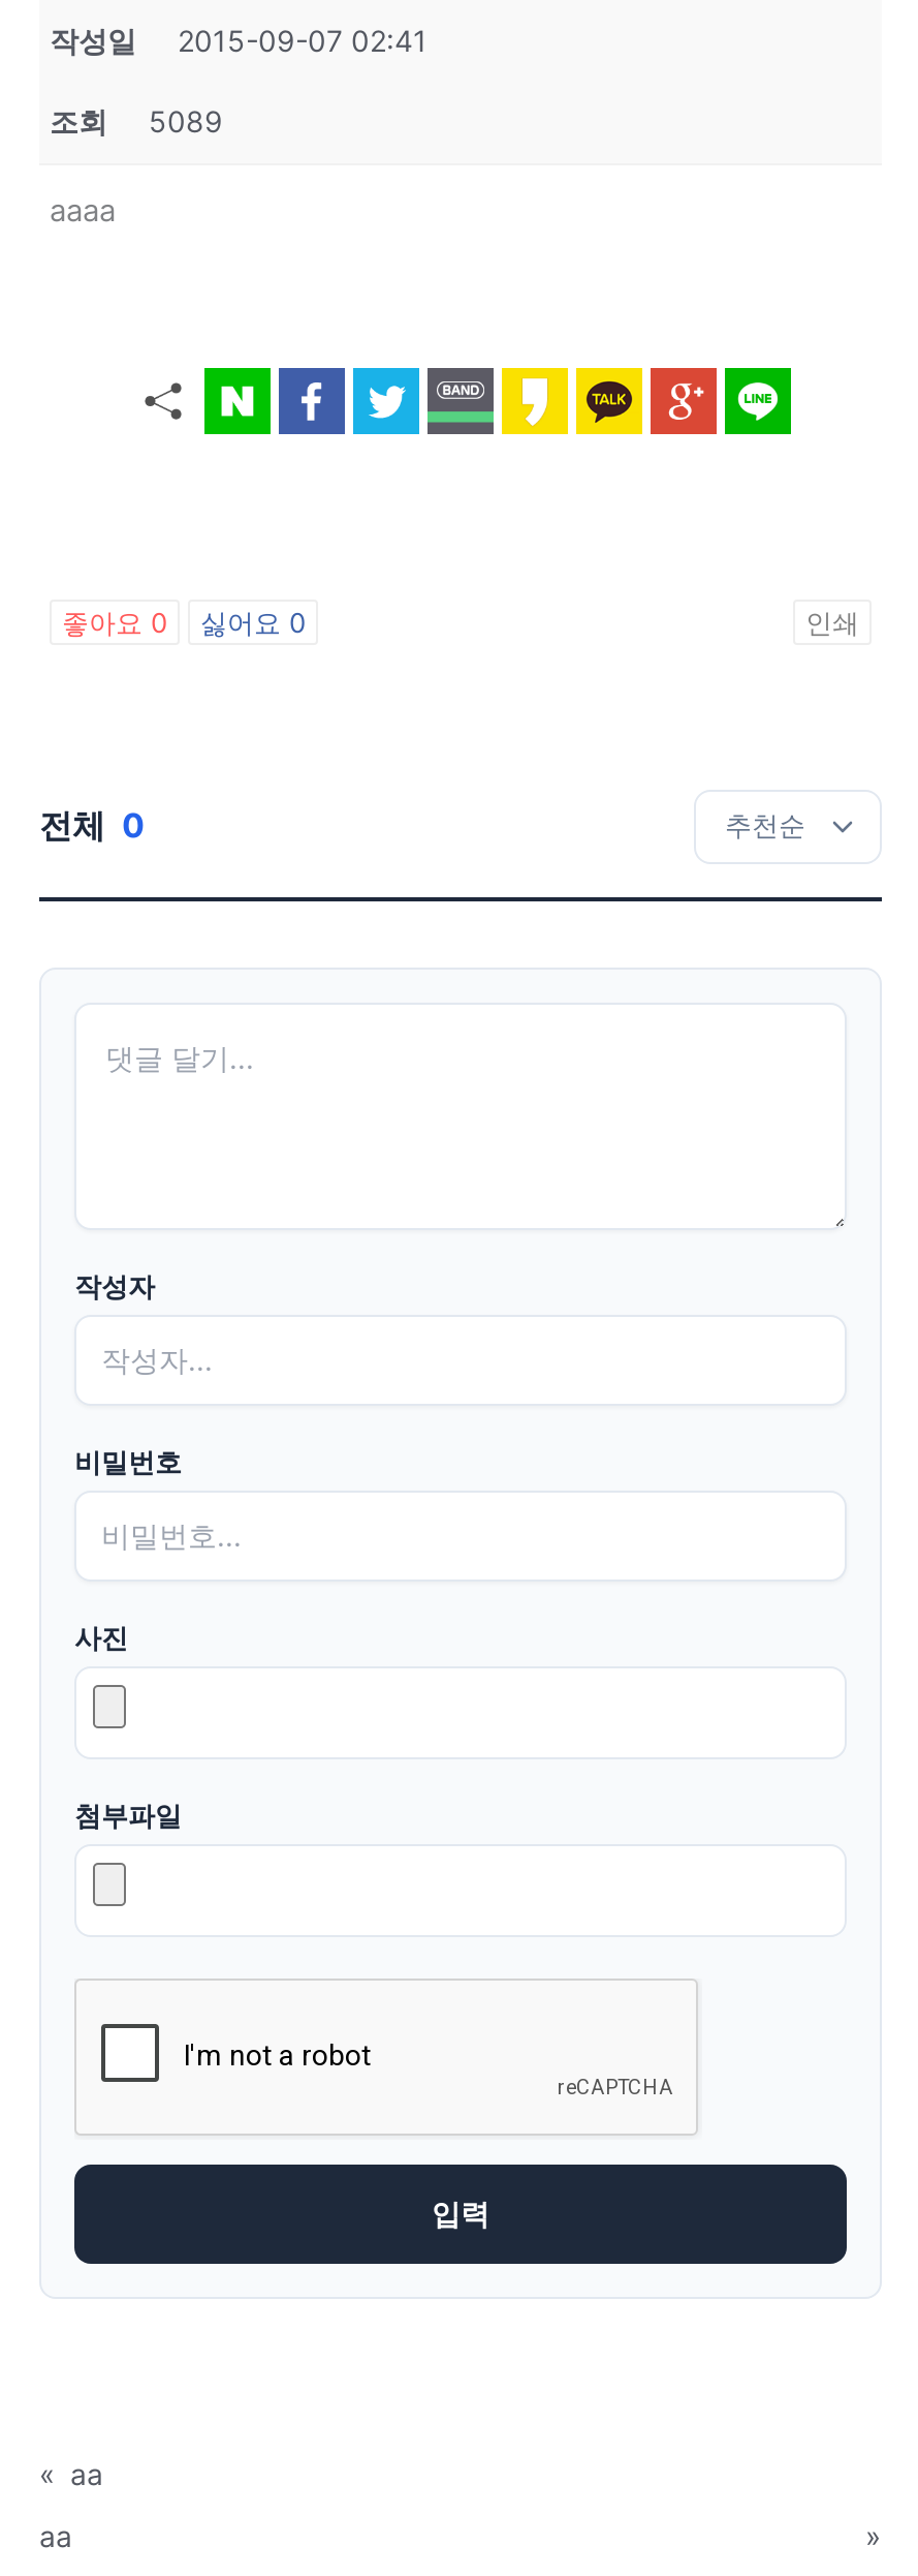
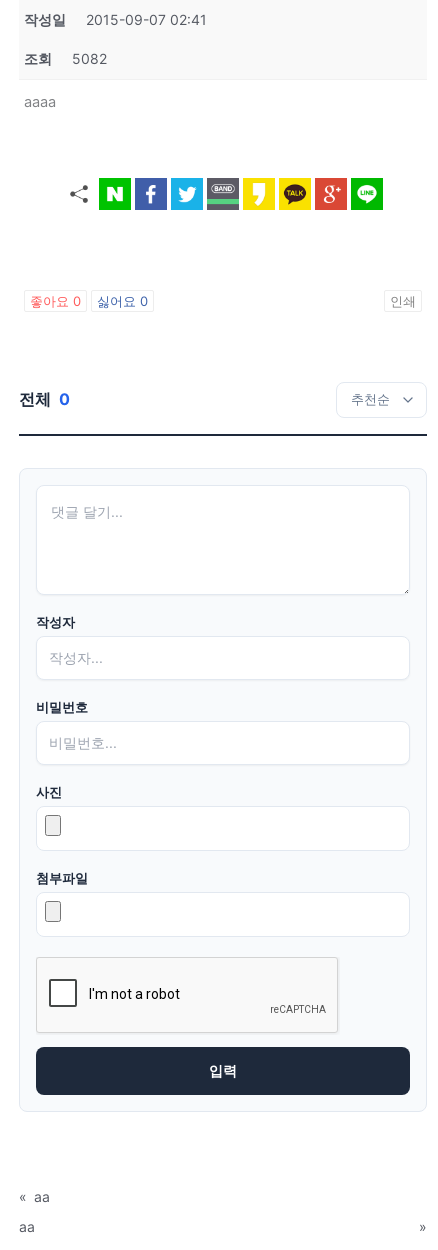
[50,103,223,138] 조회 5089 -> [24,50,107,67] 조회 5082

